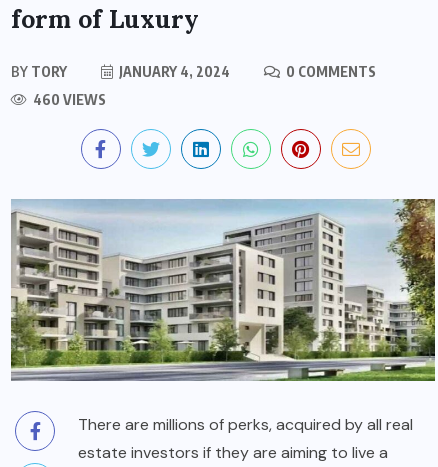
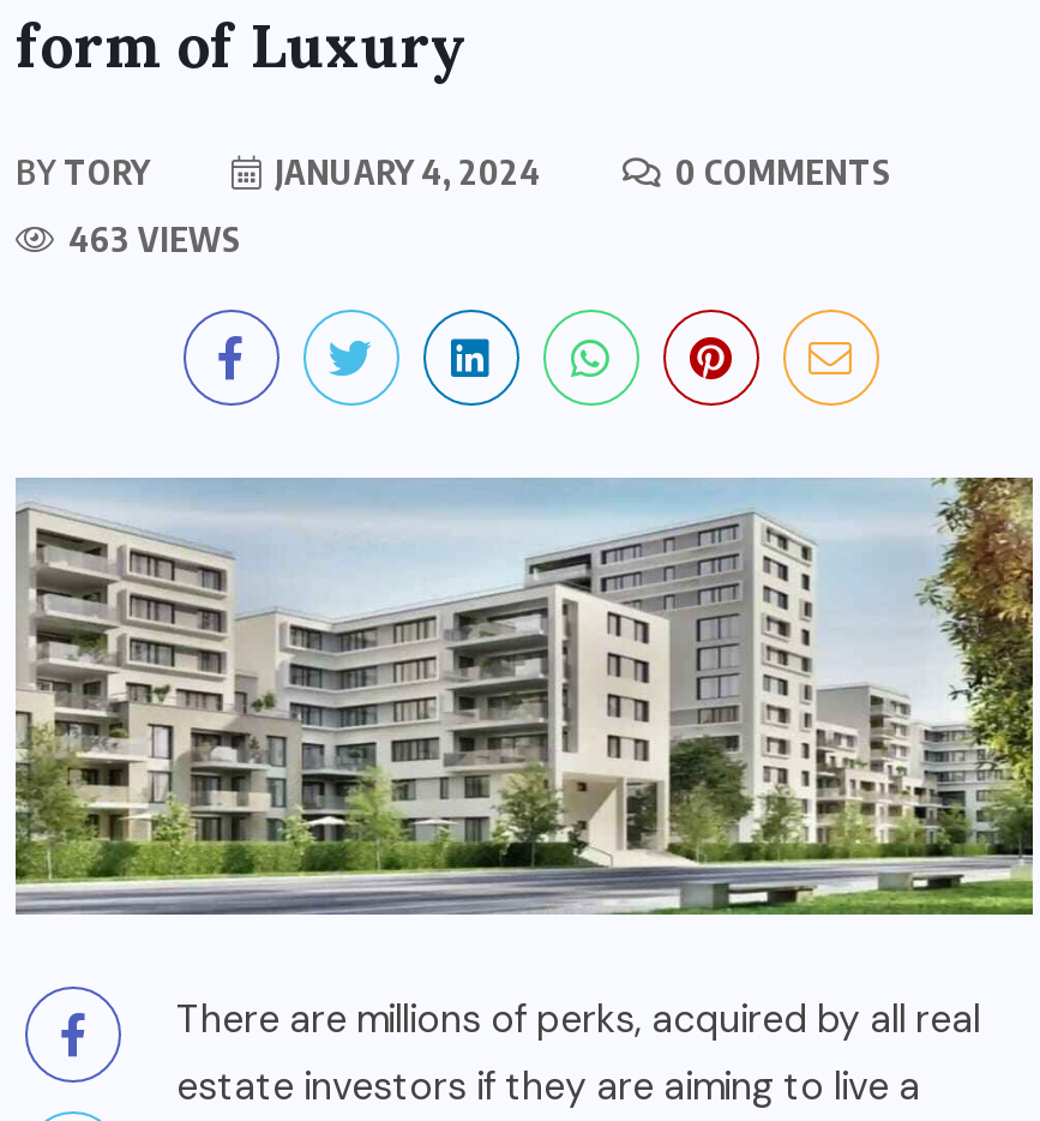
[30,91,106,108] 460 VIEWS -> [61,219,241,260] 463 VIEWS

